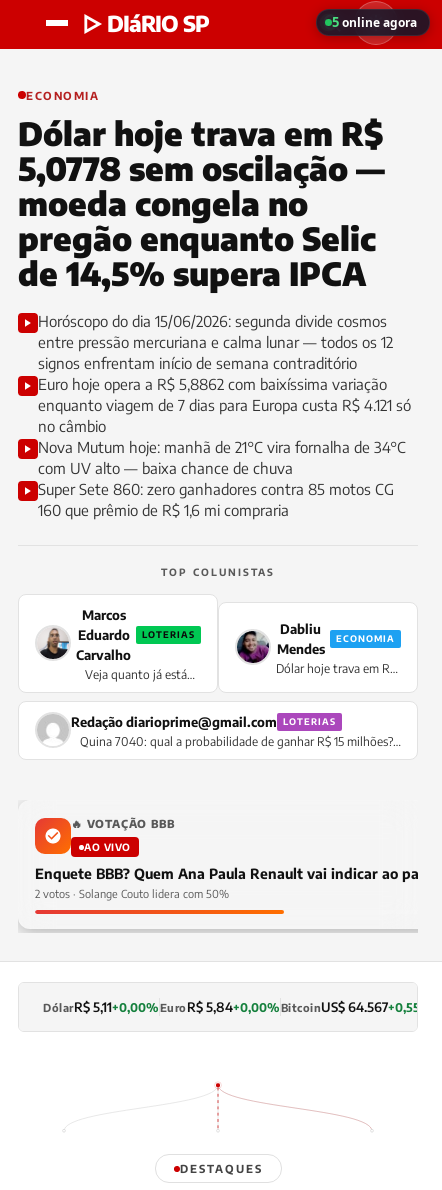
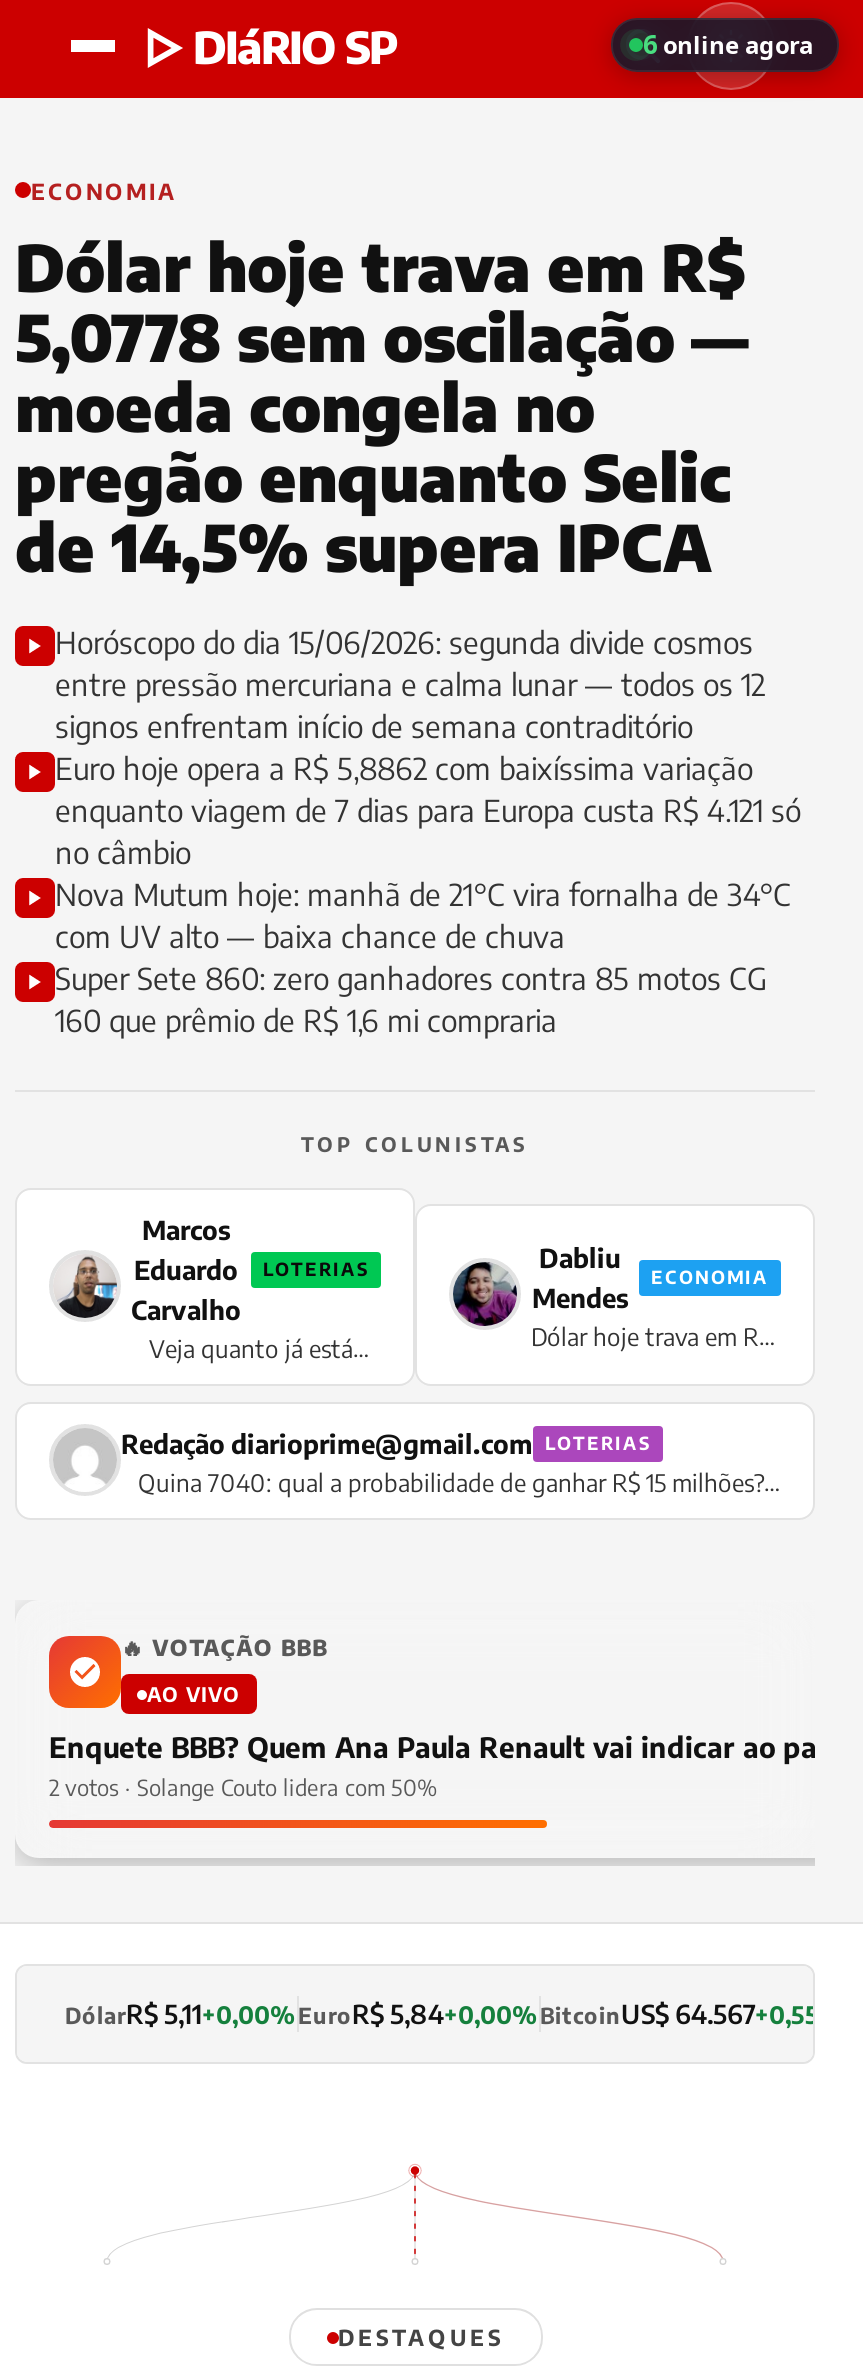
[332,13,417,31] 5 online agora -> [643,26,813,62] 6 online agora

